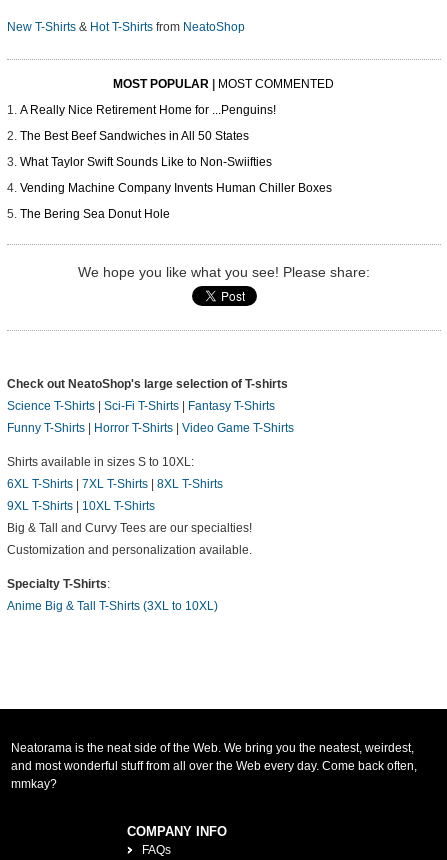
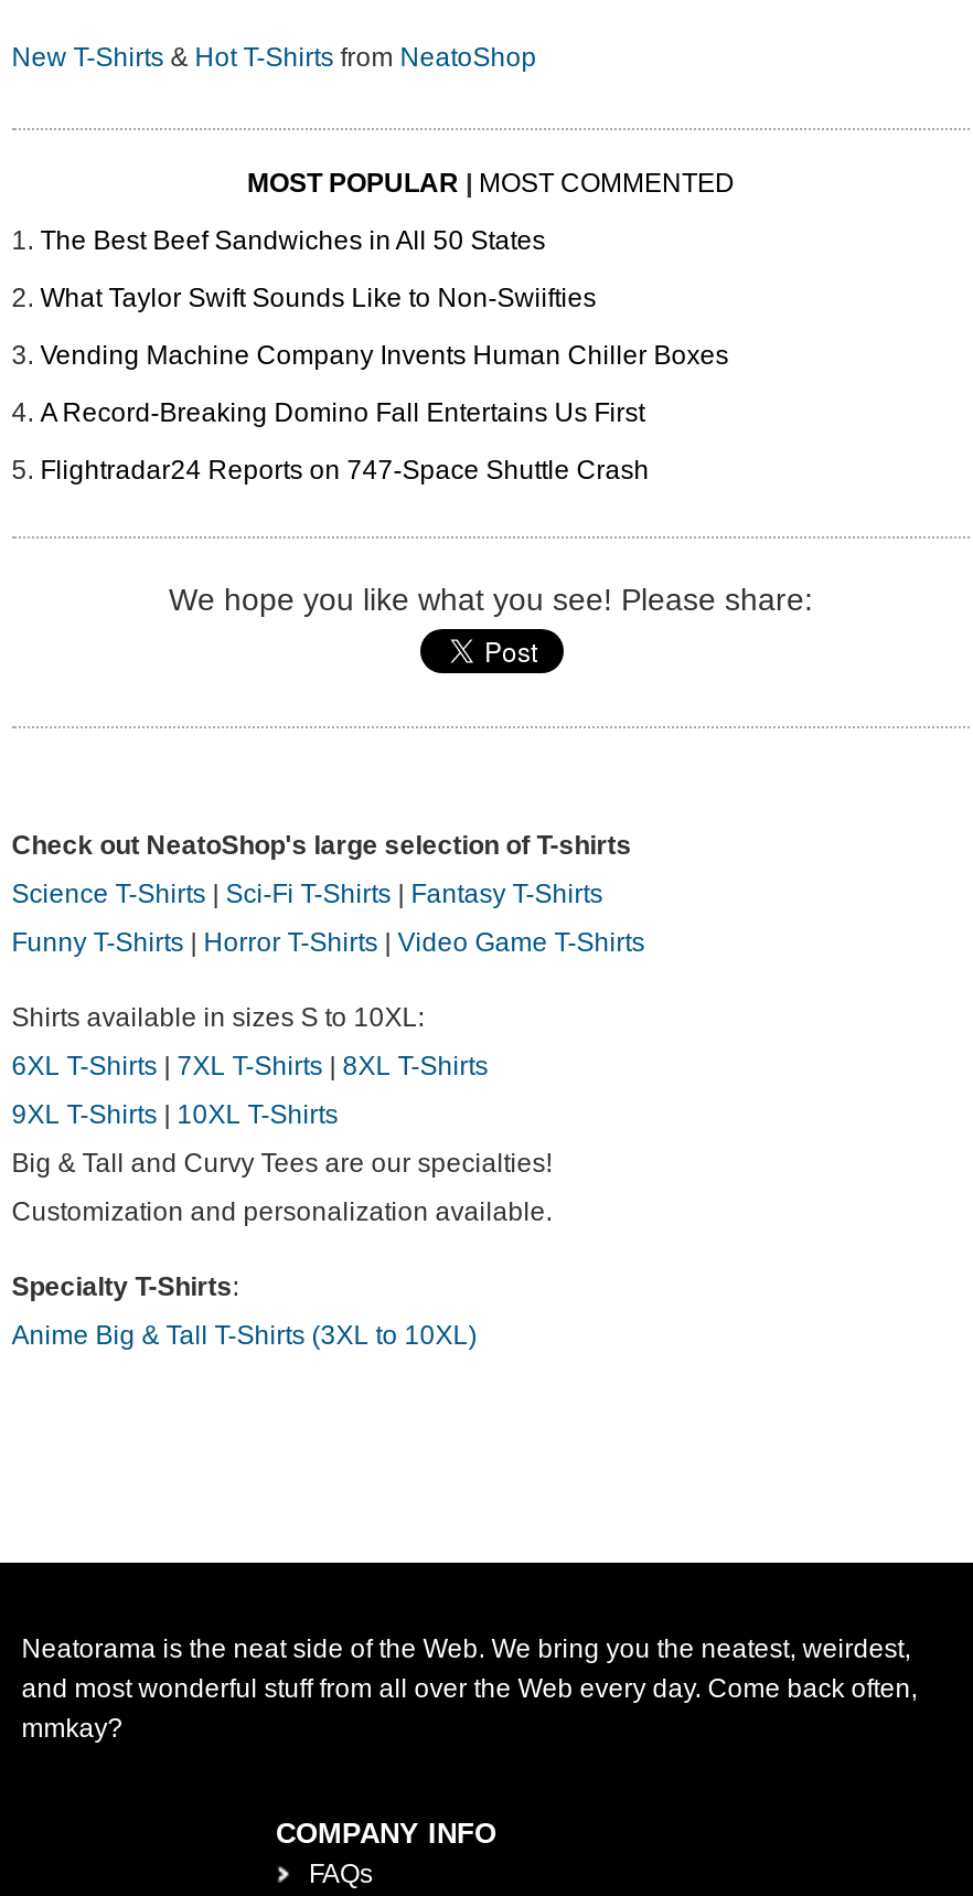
[20,103,276,117] A Really Nice Retirement Home for ...Penguins! -> none
moved [20,129,332,195] -> [40,226,729,372]: The Best Beef Sandwiches in All 50 States | What Taylor Swift Sounds Like to Non-Swiifties | Vending Machine Company Invents Human Chiller Boxes
[20,207,170,221] The Bering Sea Donut Hole -> [40,398,649,487] A Record-Breaking Domino Fall Entertains Us First | Flightradar24 Reports on 747-Space Shuttle Crash

